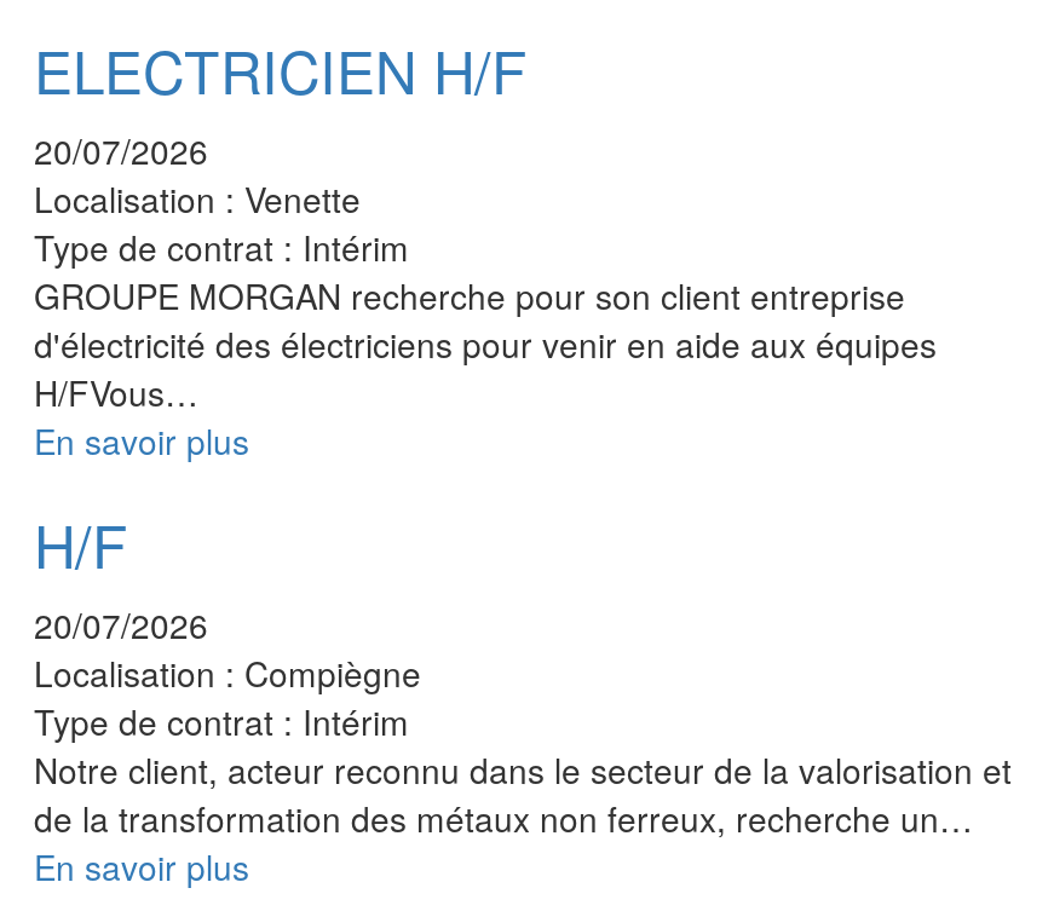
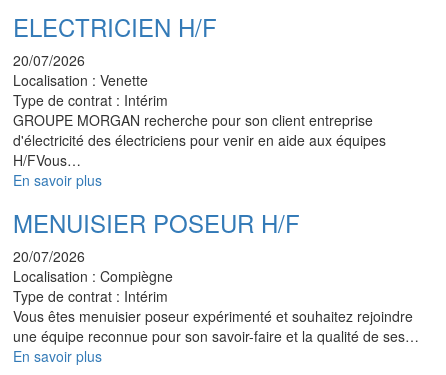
[34,501,128,586] H/F -> [13,205,300,240] MENUISIER POSEUR H/F
[34,745,1012,842] Notre client, acteur reconnu dans le secteur de la valorisation et | de la transformation des métaux non ferreux, recherche un… -> [13,306,419,346] Vous êtes menuisier poseur expérimenté et souhaitez rejoindre | une équipe reconnue pour son savoir-faire et la qualité de ses…

